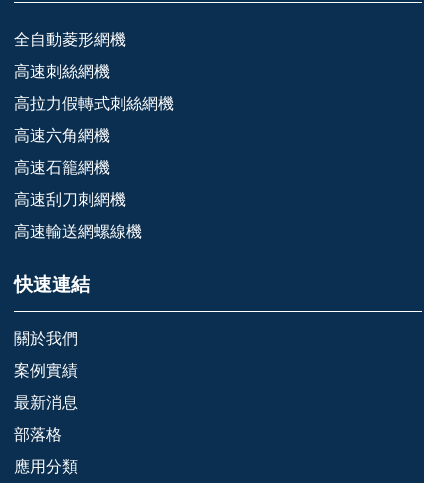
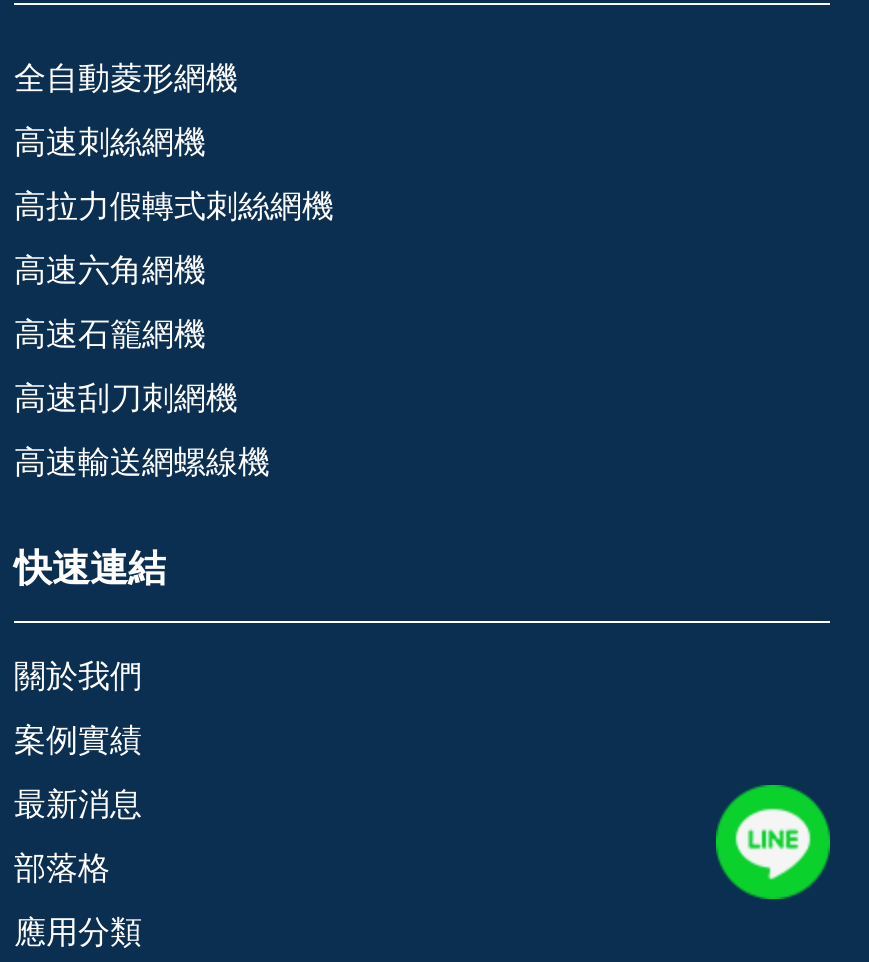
none -> [714,783,832,901] [image]

